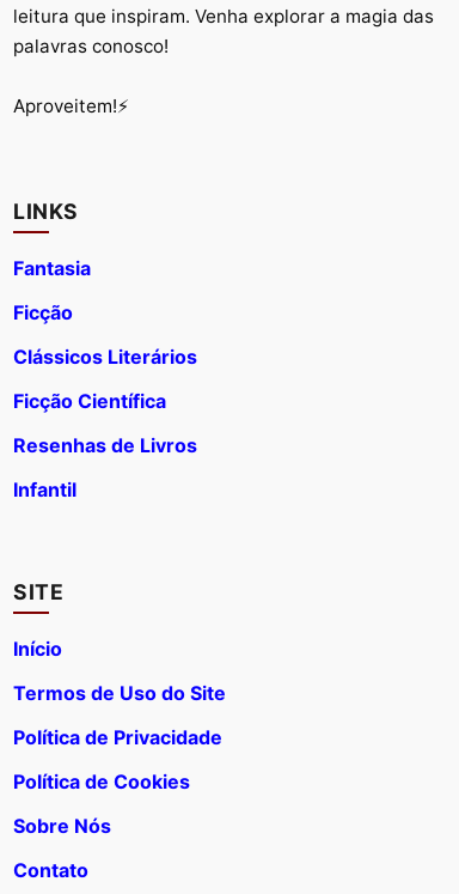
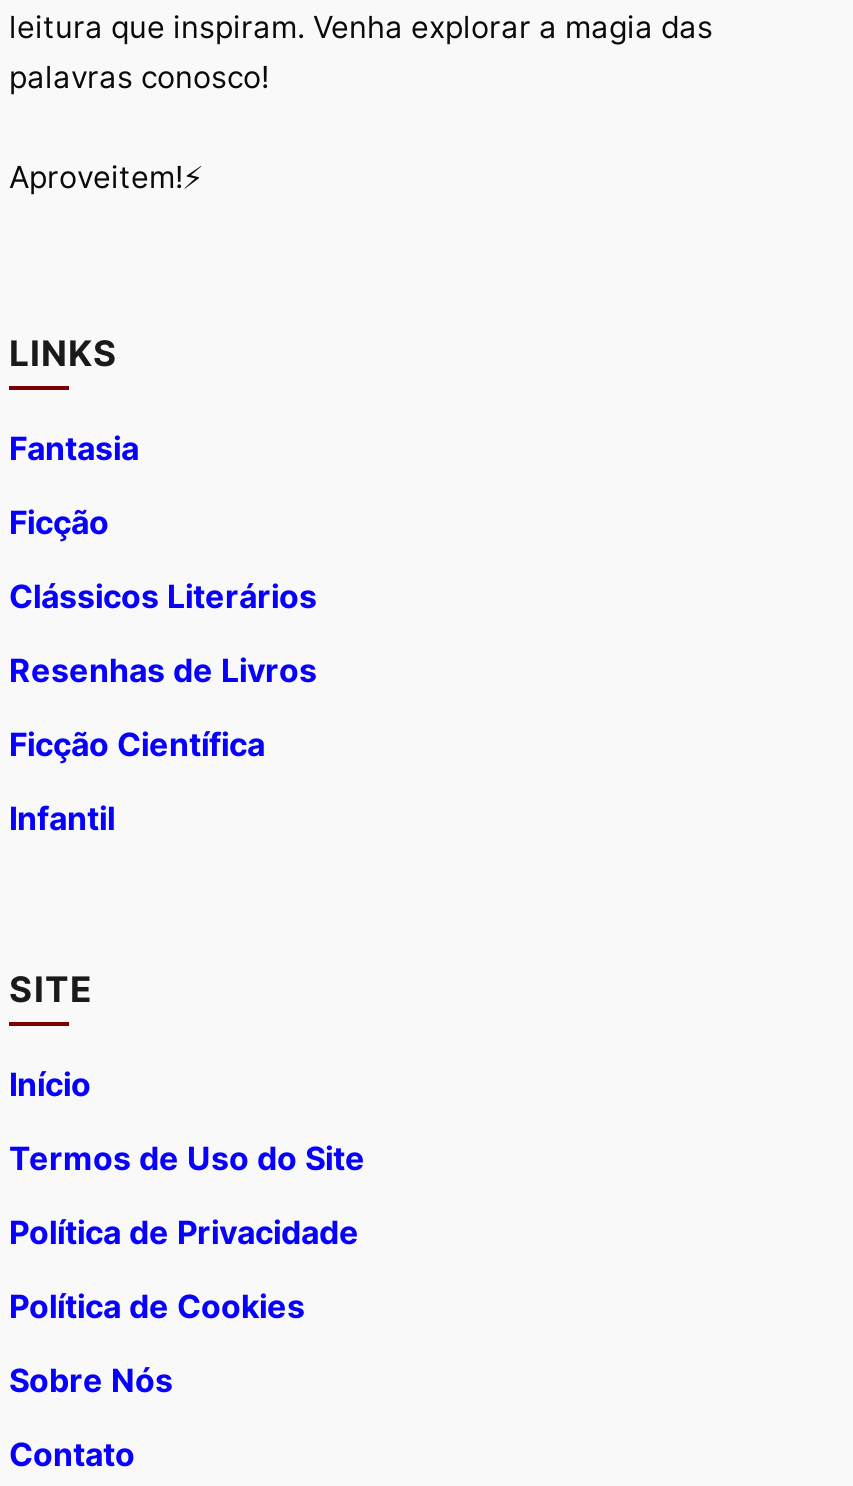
moved [13,389,166,413] -> [9,724,265,764]: Ficção Científica
moved [13,433,197,457] -> [9,650,317,690]: Resenhas de Livros

